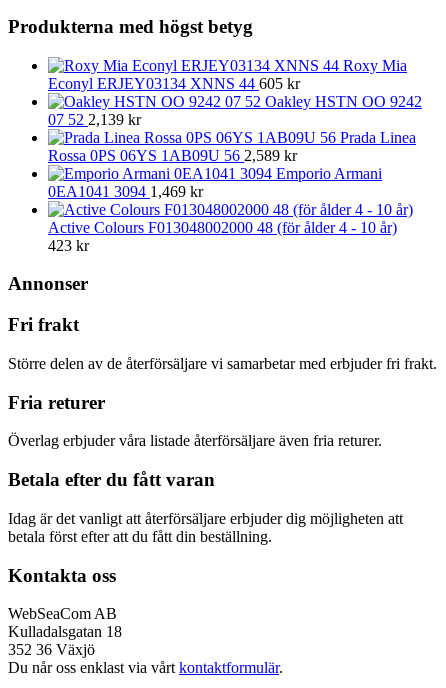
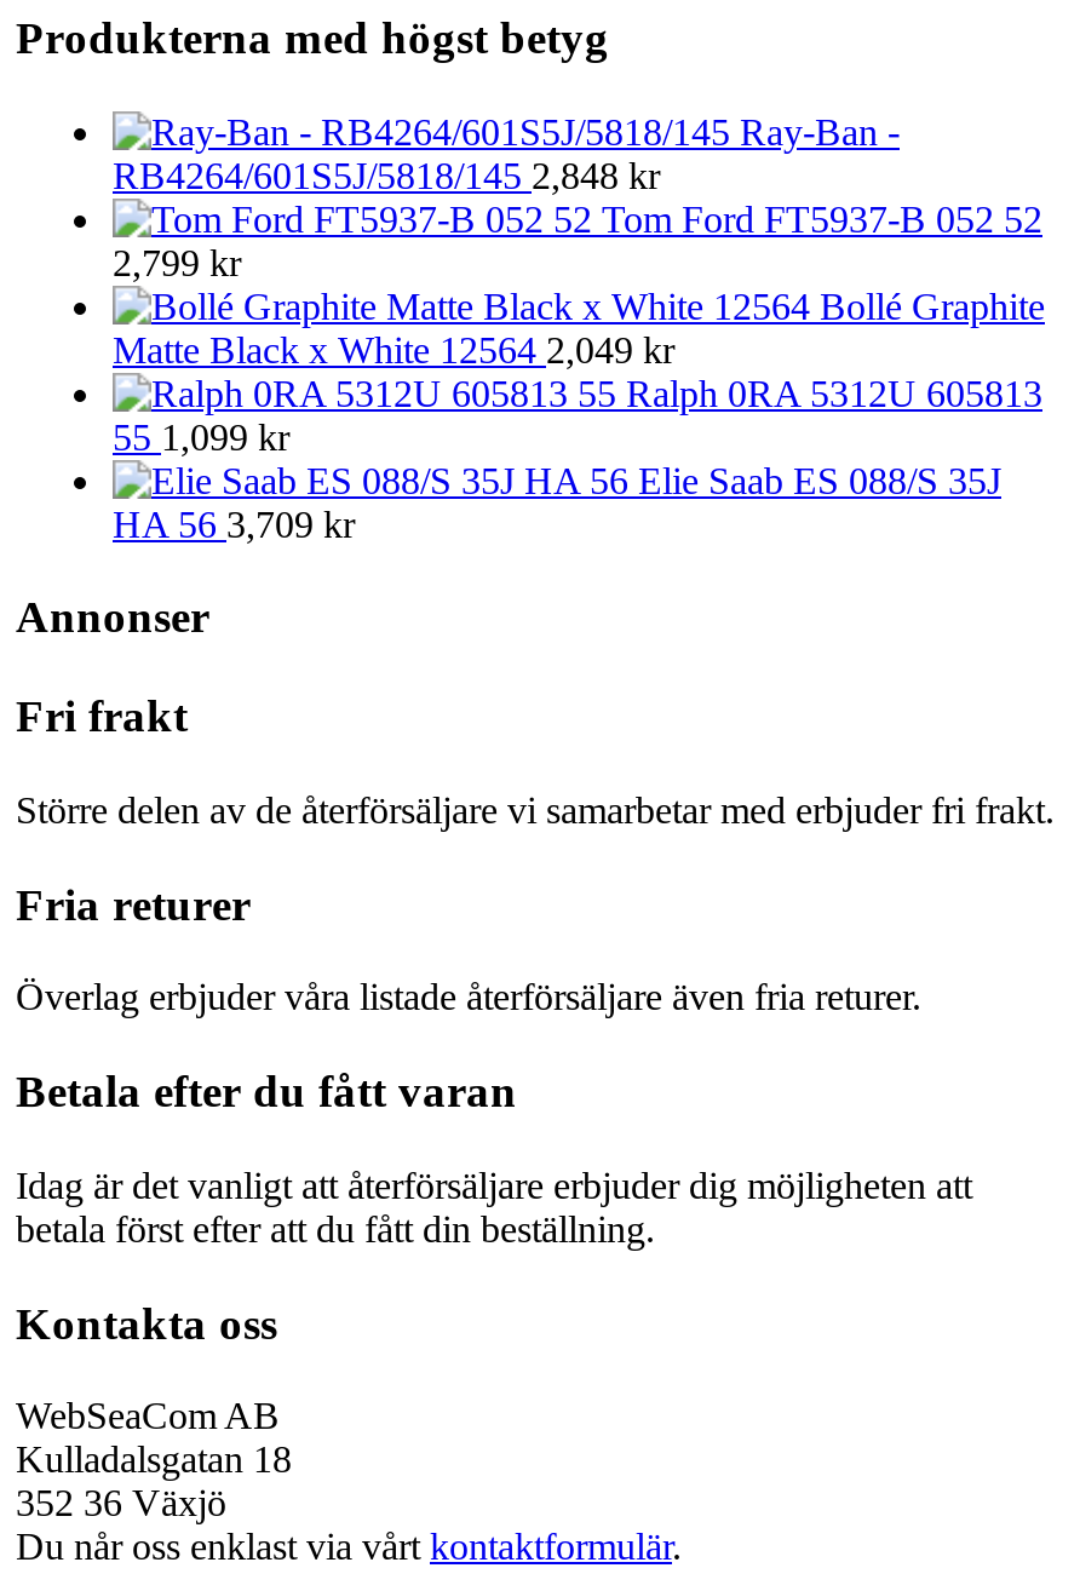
[48,57,422,254] Roxy Mia | Econyl ERJEY03134 XNNS 44 605 kr | Oakley HSTN OO 9242 | 07 52 2,139 kr | Prada Linea | Rossa 0PS 06YS 1AB09U 56 2,589 kr | Emporio Armani | 0EA1041 3094 1,469 kr | Active Colours F013048002000 48 (för ålder 4 - 10 år) | 423 kr -> [113,111,1045,544] Ray-Ban - | RB4264/601S5J/5818/145 2,848 kr | Tom Ford FT5937-B 052 52 | 2,799 kr | Bollé Graphite | Matte Black x White 12564 2,049 kr | Ralph 0RA 5312U 605813 | 55 1,099 kr | Elie Saab ES 088/S 35J | HA 56 3,709 kr

